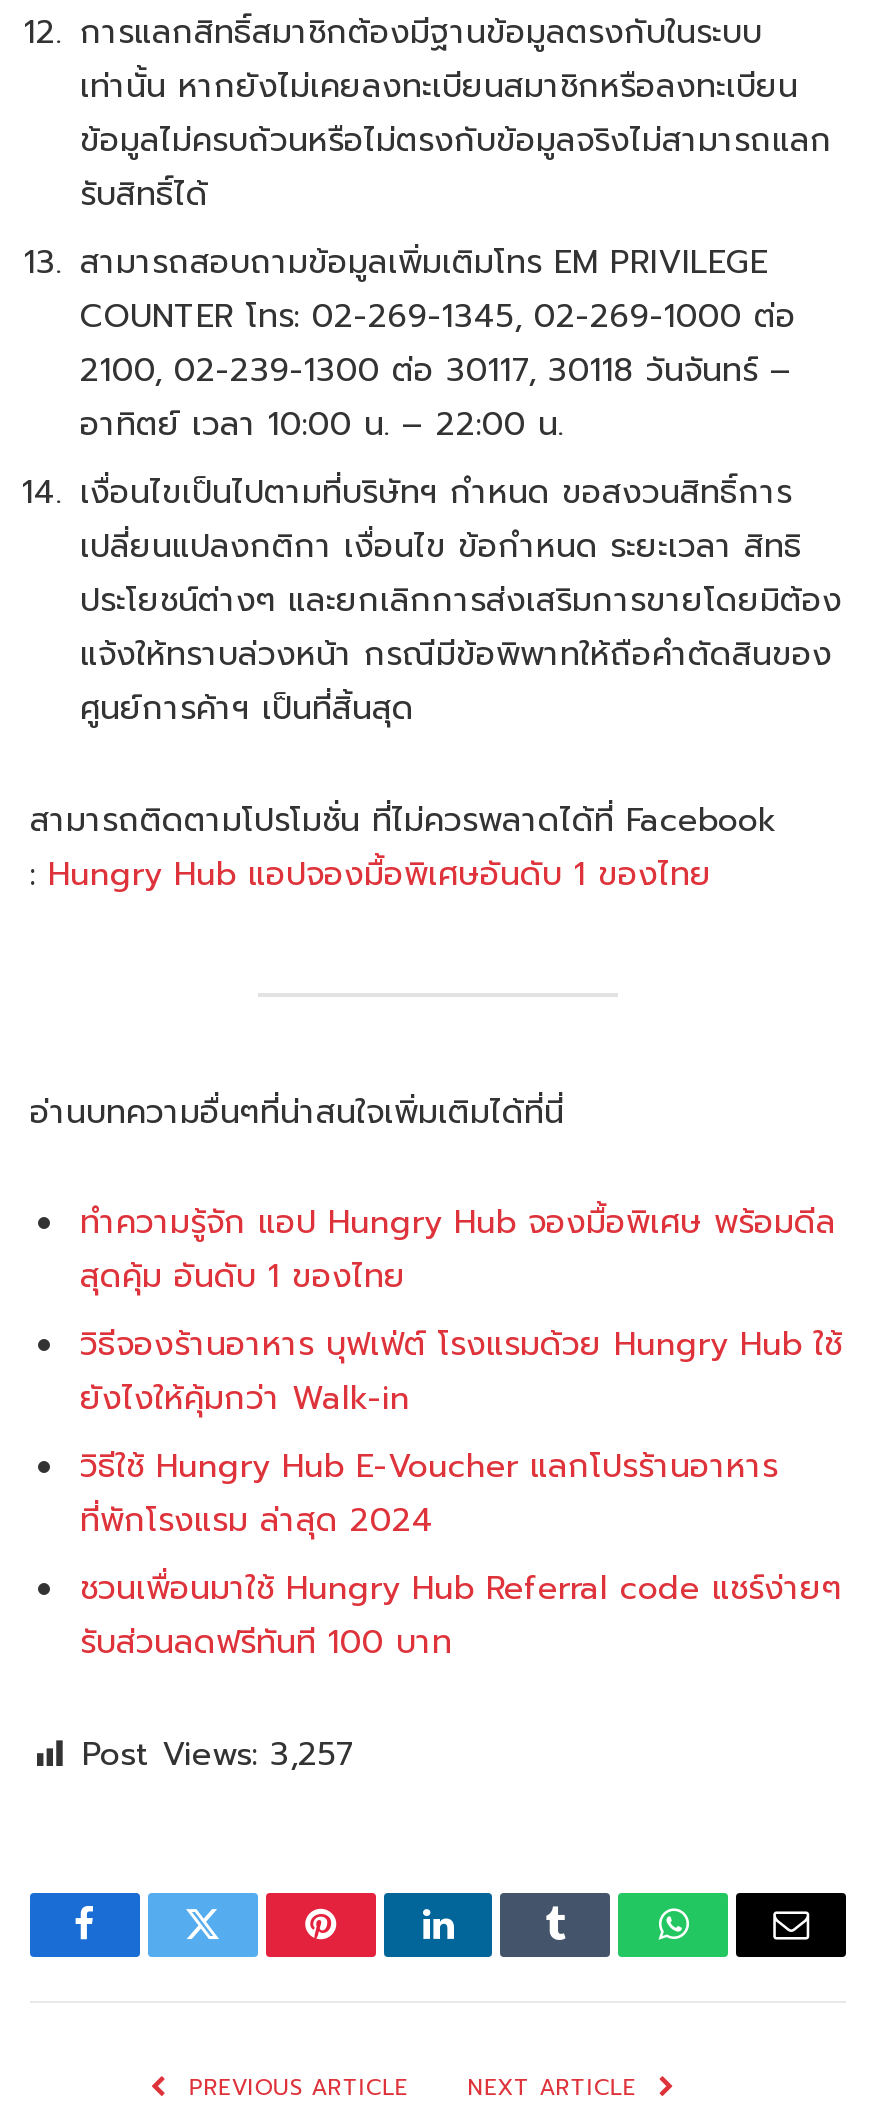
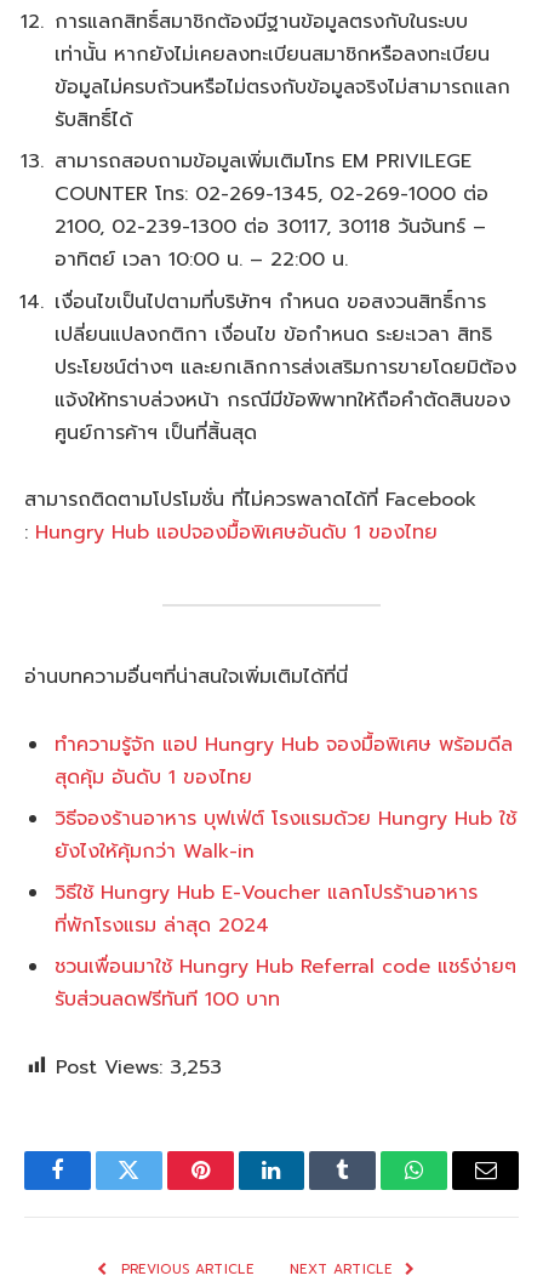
[82,1731,356,1779] Post Views: 3,257 -> [56,1052,222,1082] Post Views: 3,253

